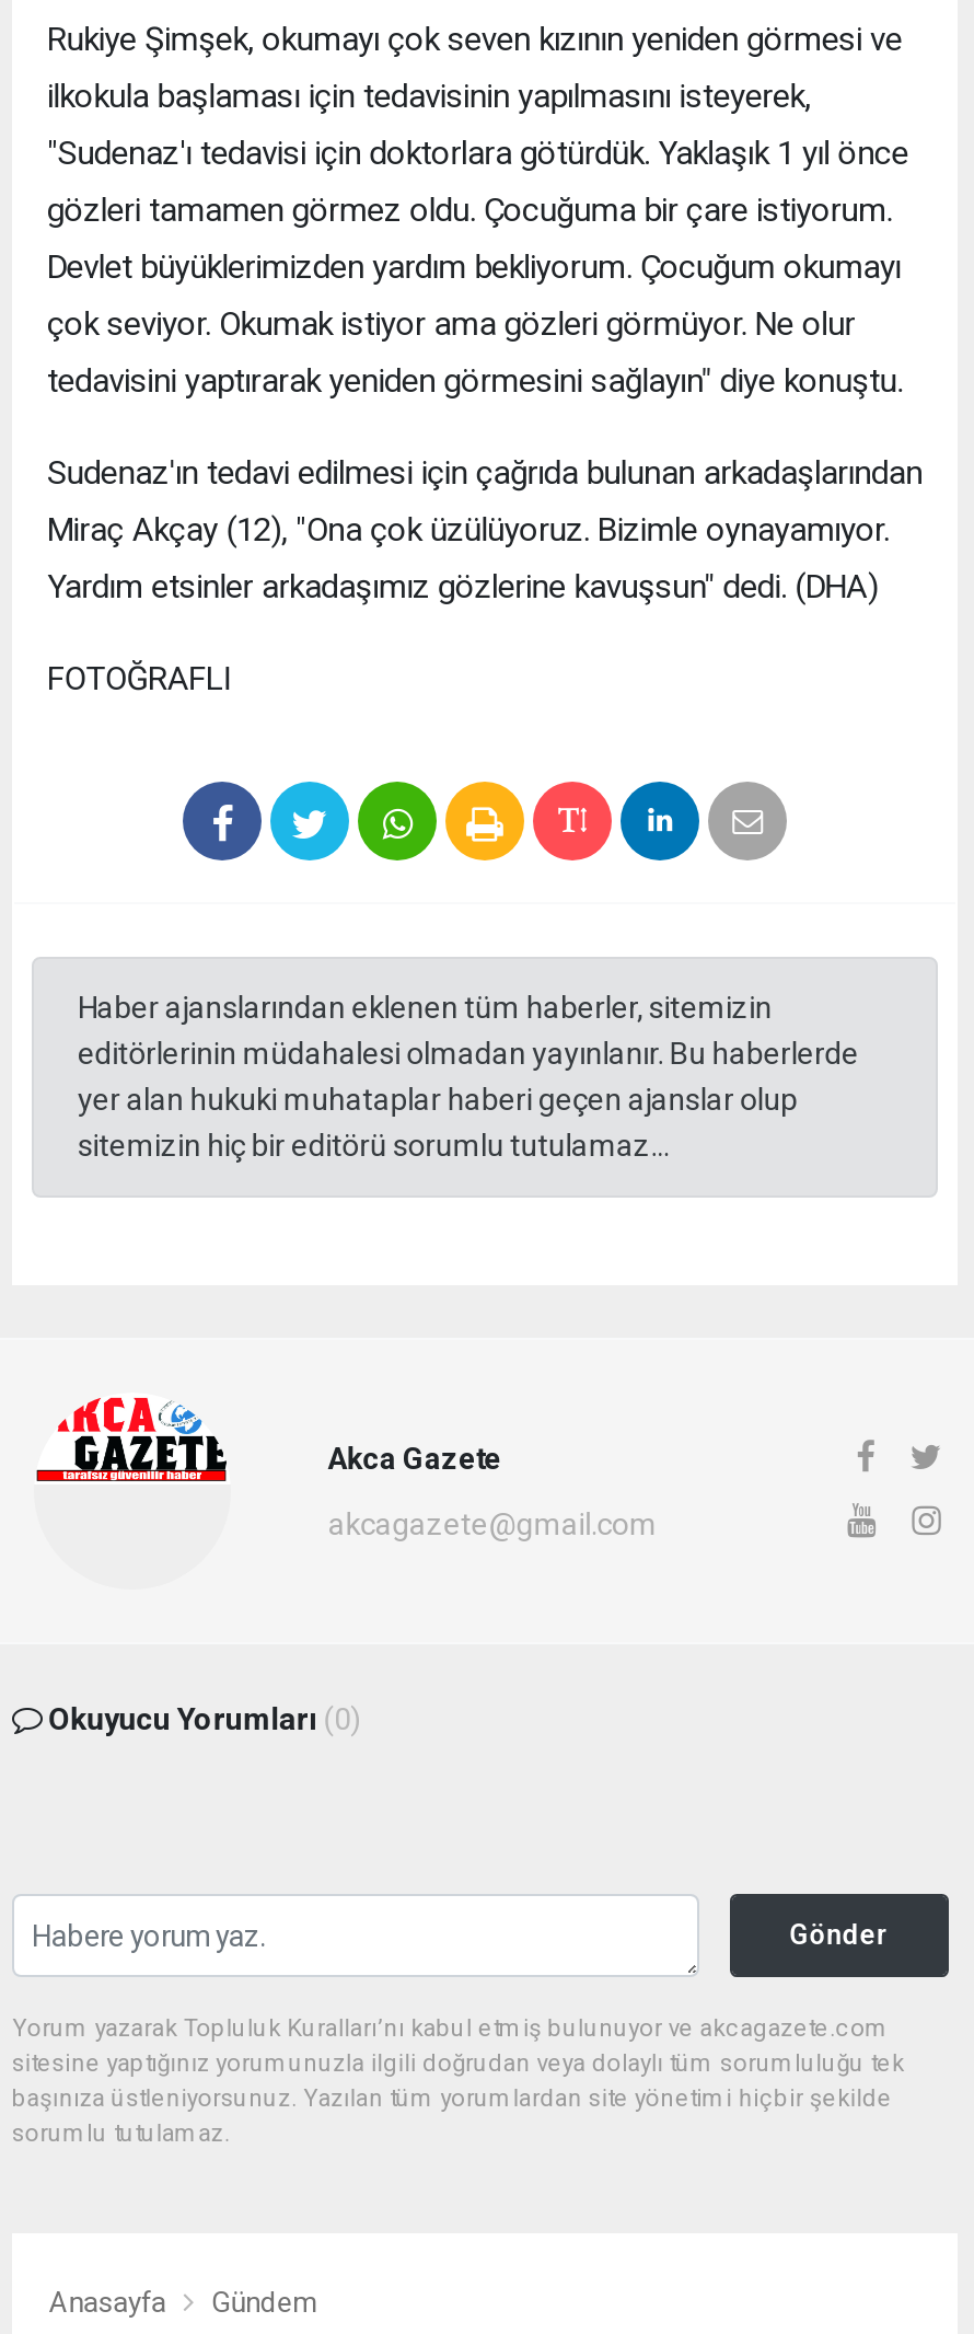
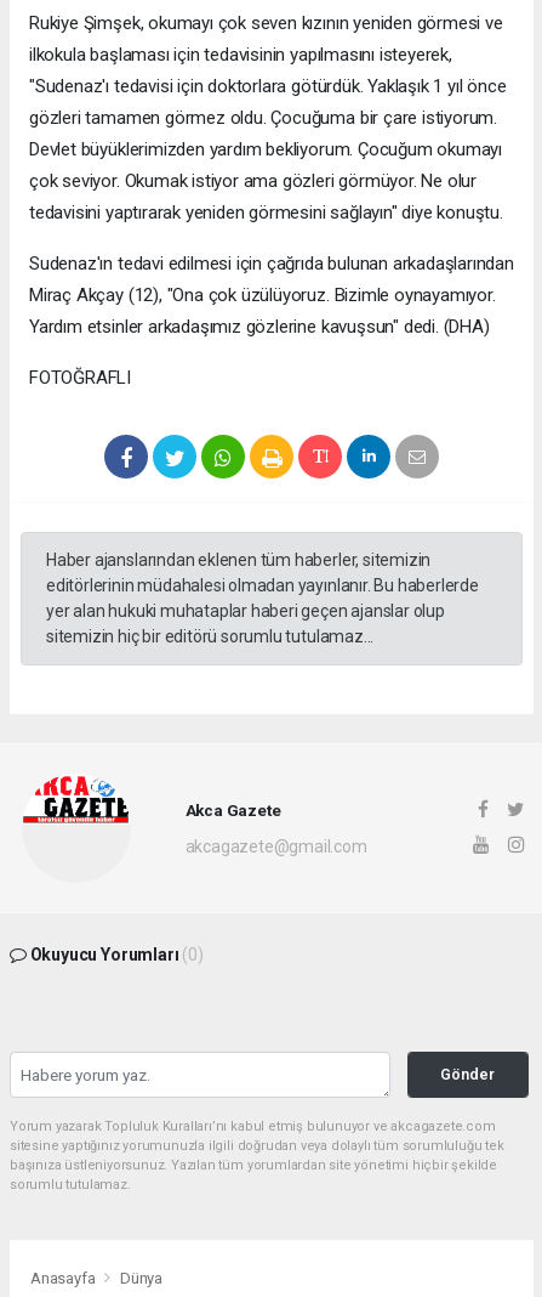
[211,2285,316,2318] Gündem -> [120,1269,162,1287] Dünya

